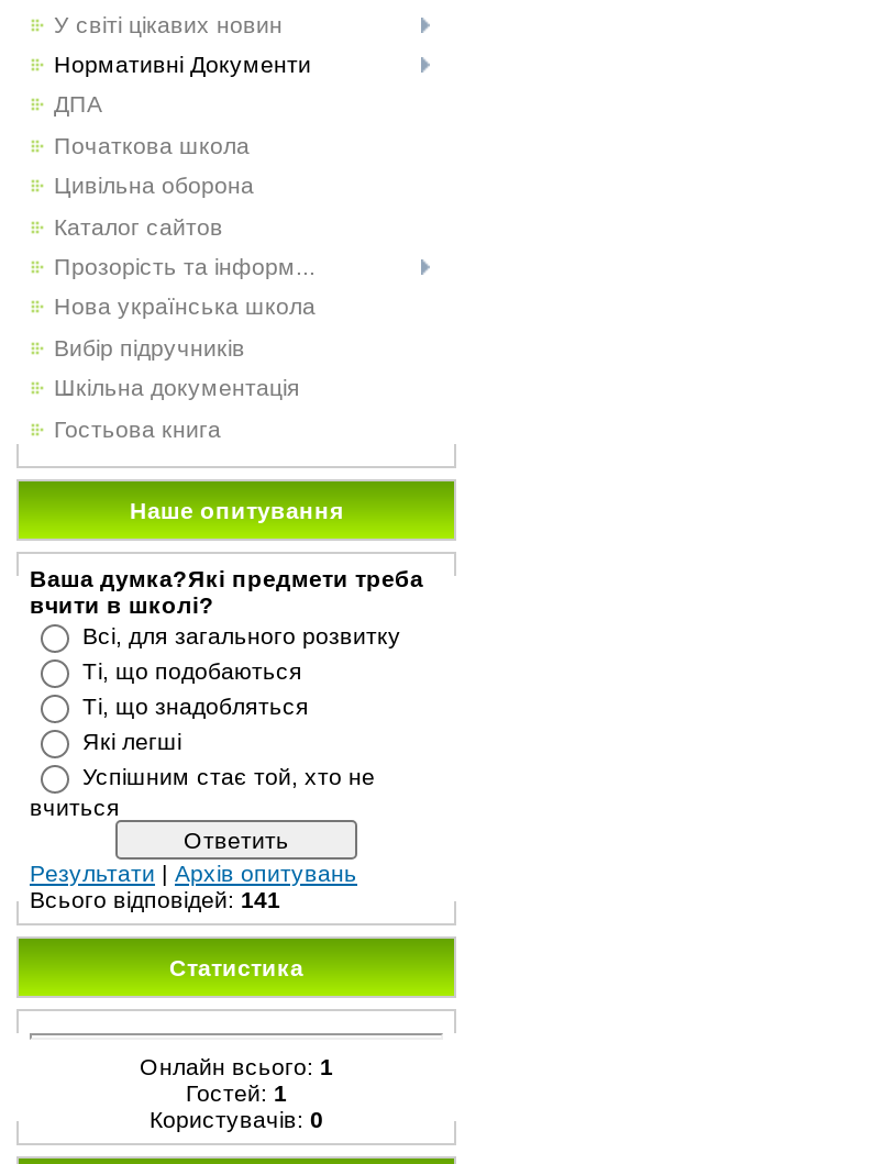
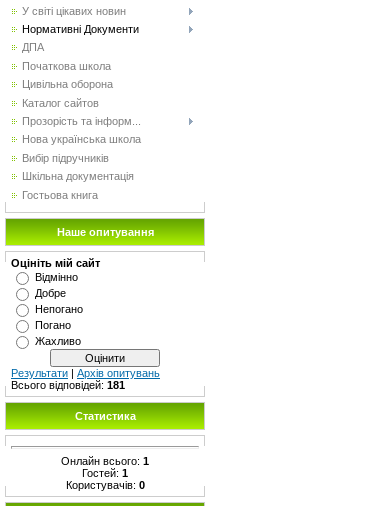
[30,565,423,820] Ваша думка?Які предмети треба | вчити в школі? | Всі, для загального розвитку | Ті, що подобаються | Ті, що знадобляться | Які легші | Успішним стає той, хто не | вчиться -> [11,257,100,347] Оцініть мій сайт | Відмінно | Добре | Непогано | Погано | Жахливо
[30,886,280,912] Всього відповідей:141 -> [11,379,125,391] Всього відповідей:181

